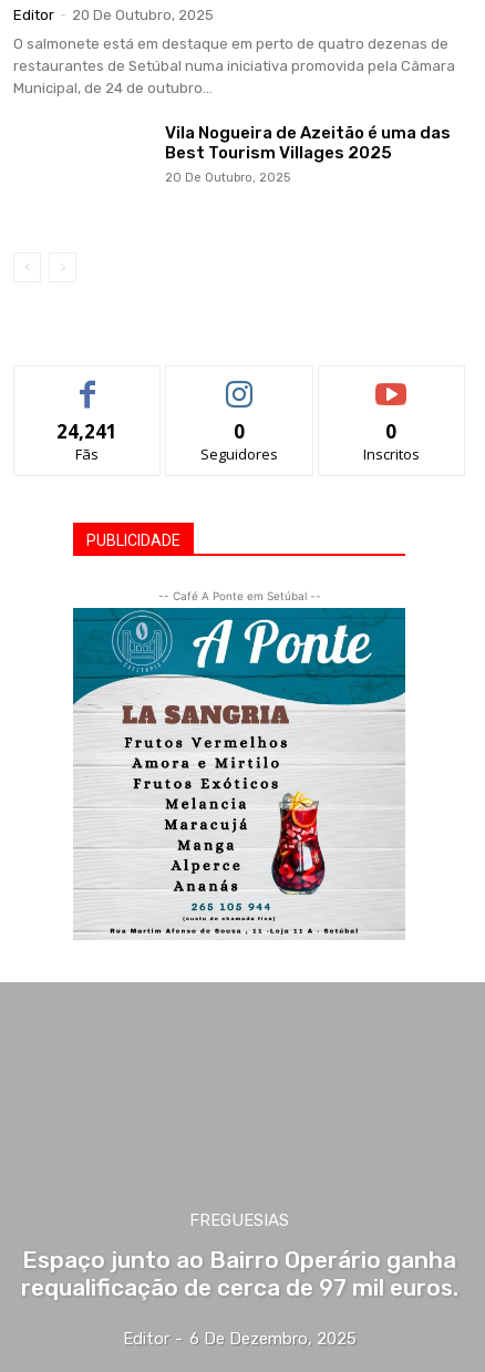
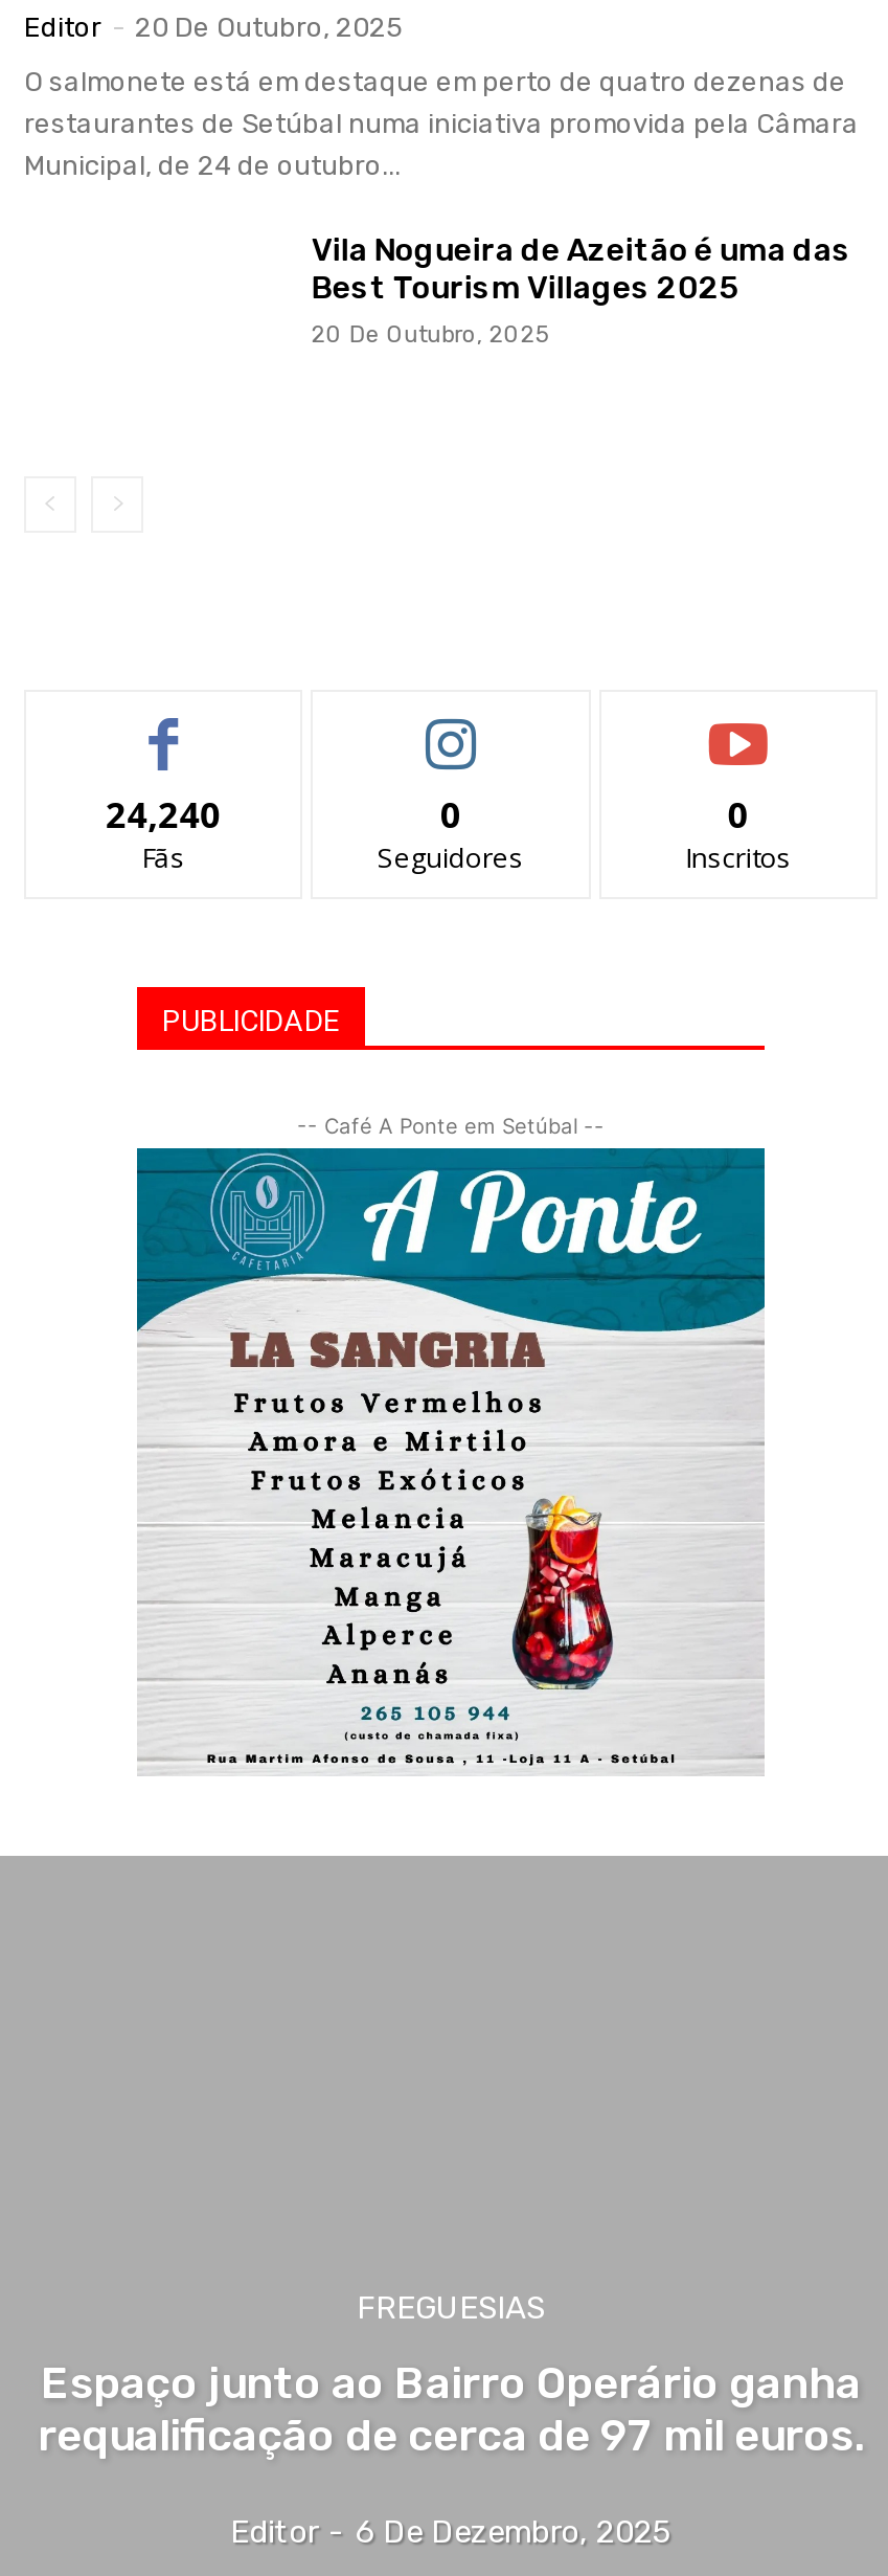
[57,418,118,444] 24,241 -> [106,790,221,839] 24,240

